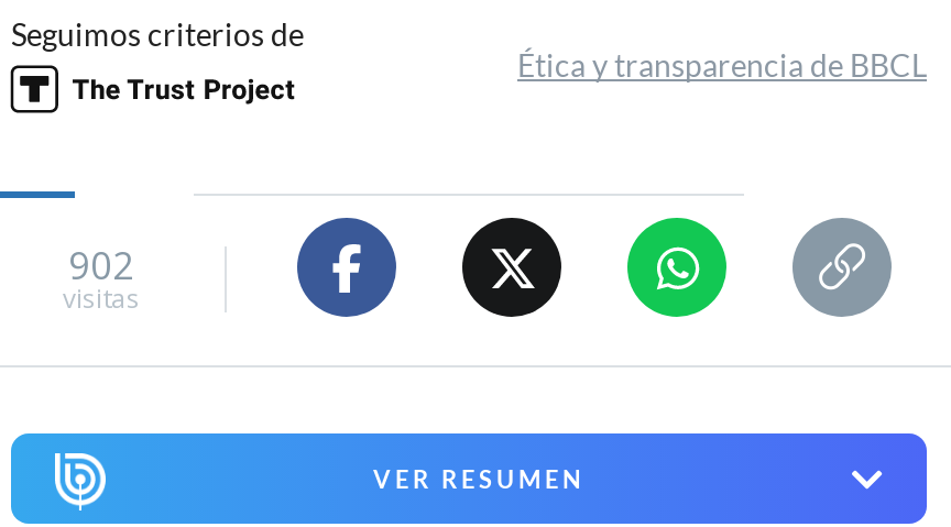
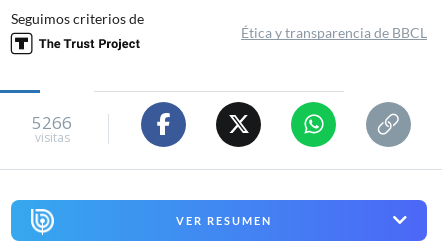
[68,239,134,290] 902 -> [32,111,72,134] 5266

